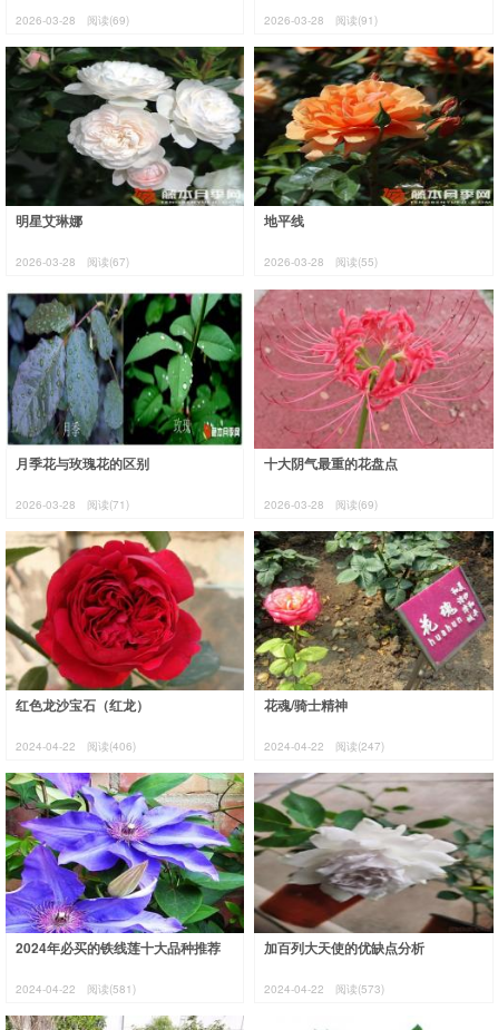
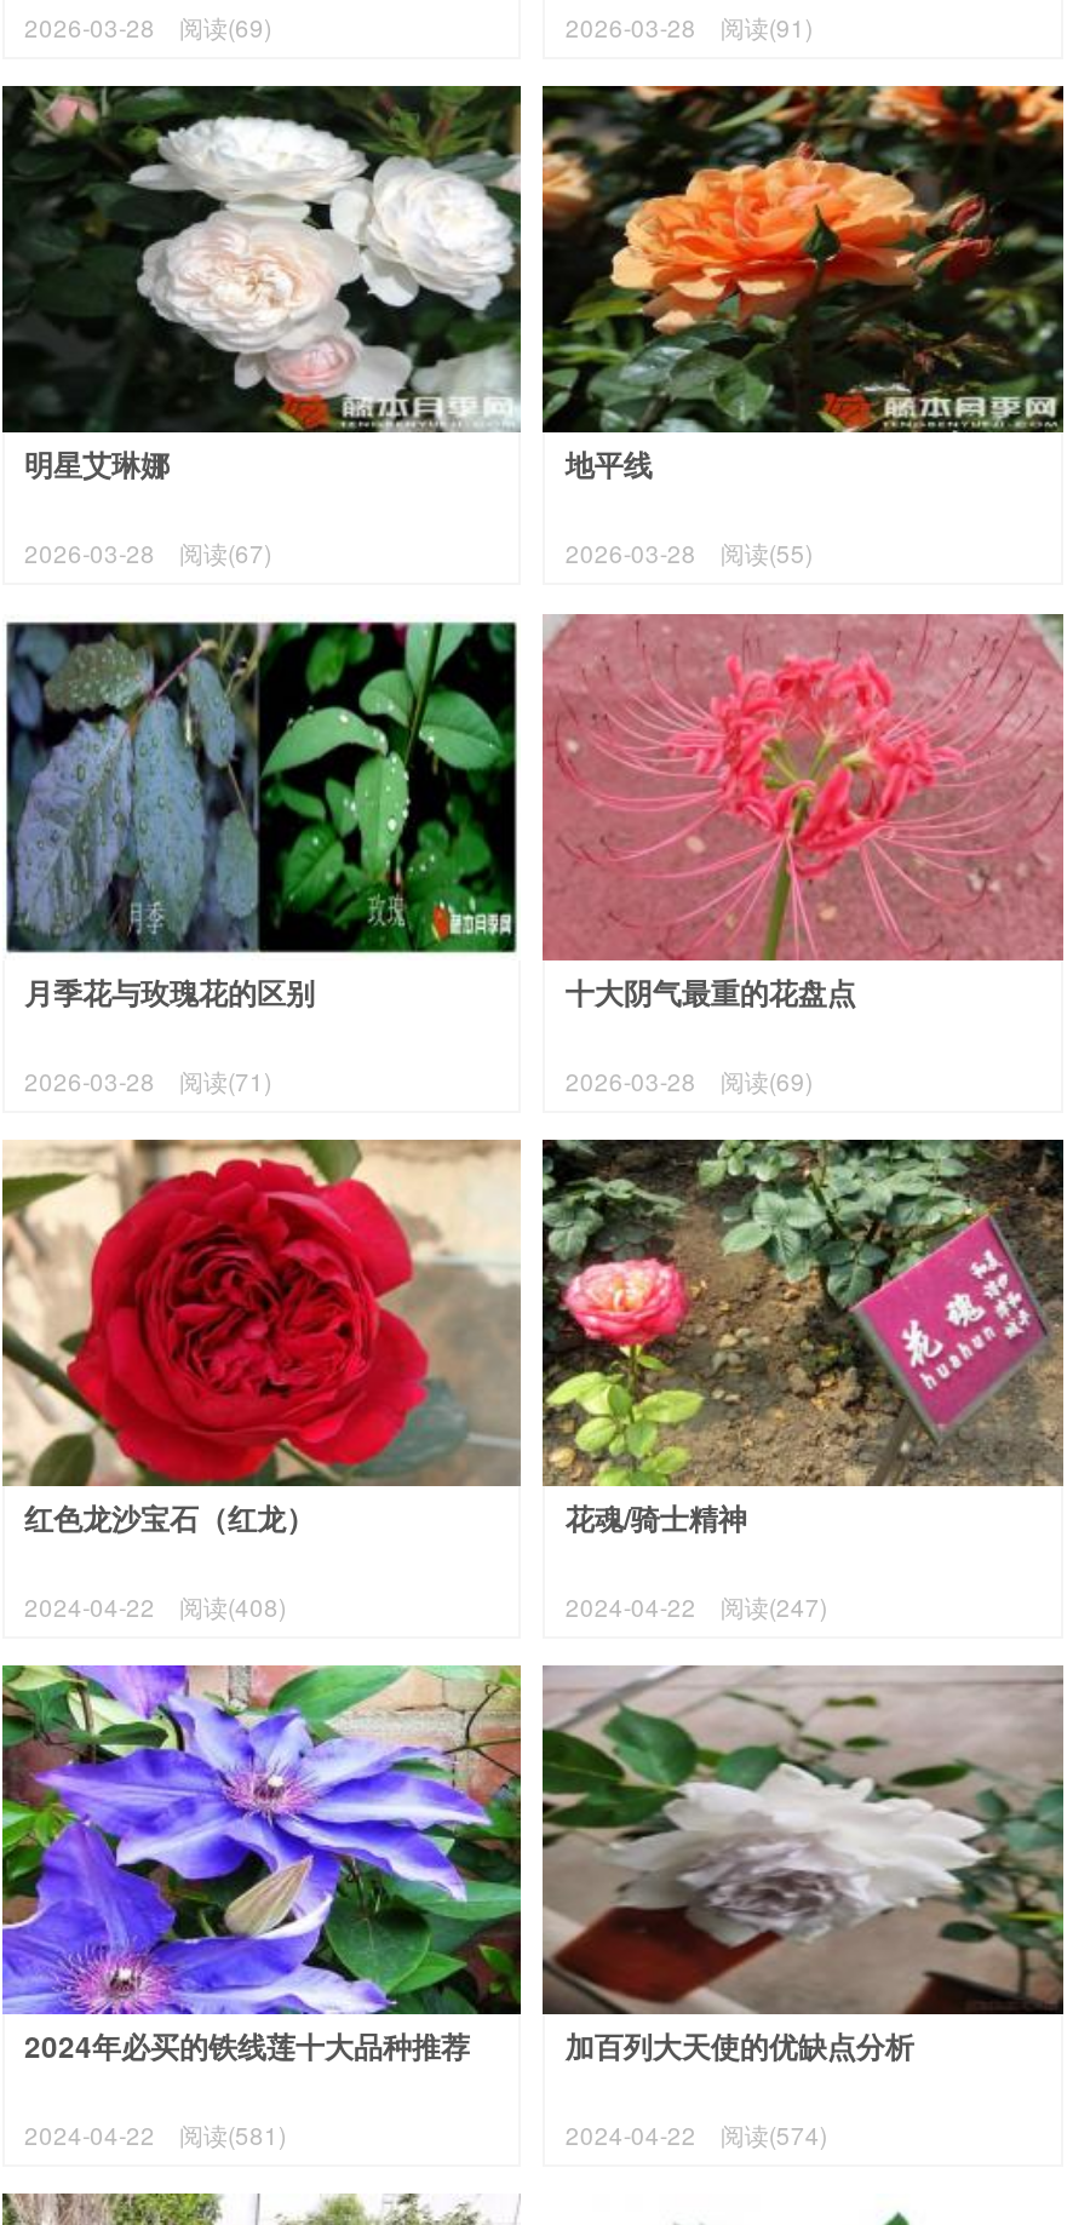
[16,738,136,754] 2024-04-22 阅读(406) -> [24,1591,286,1625] 2024-04-22 阅读(408)
[264,981,385,996] 2024-04-22 阅读(573) -> [565,2117,827,2151] 2024-04-22 阅读(574)

